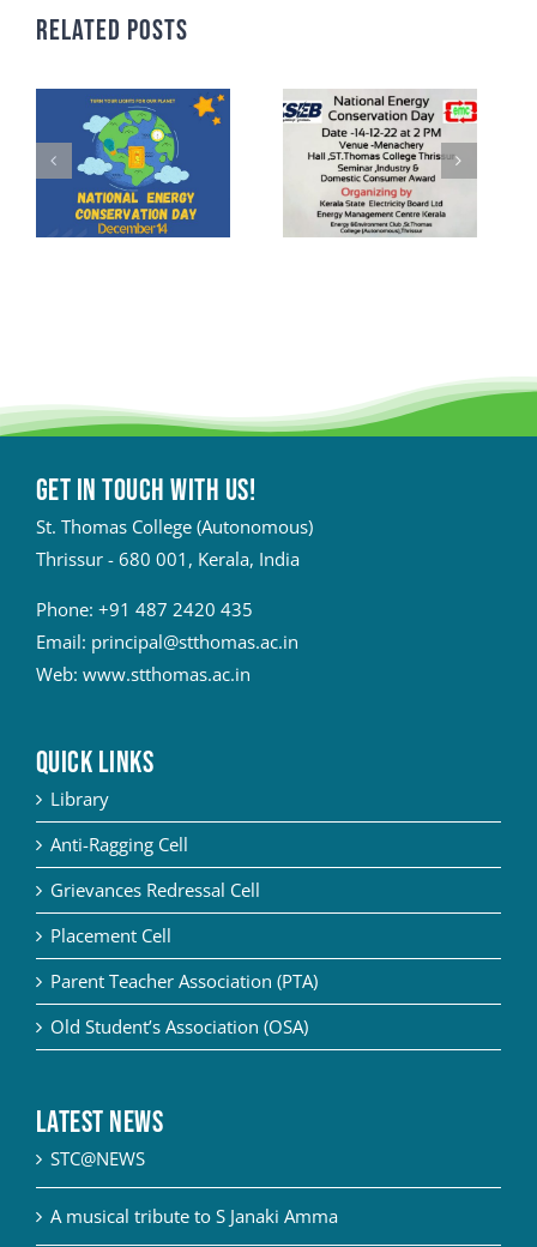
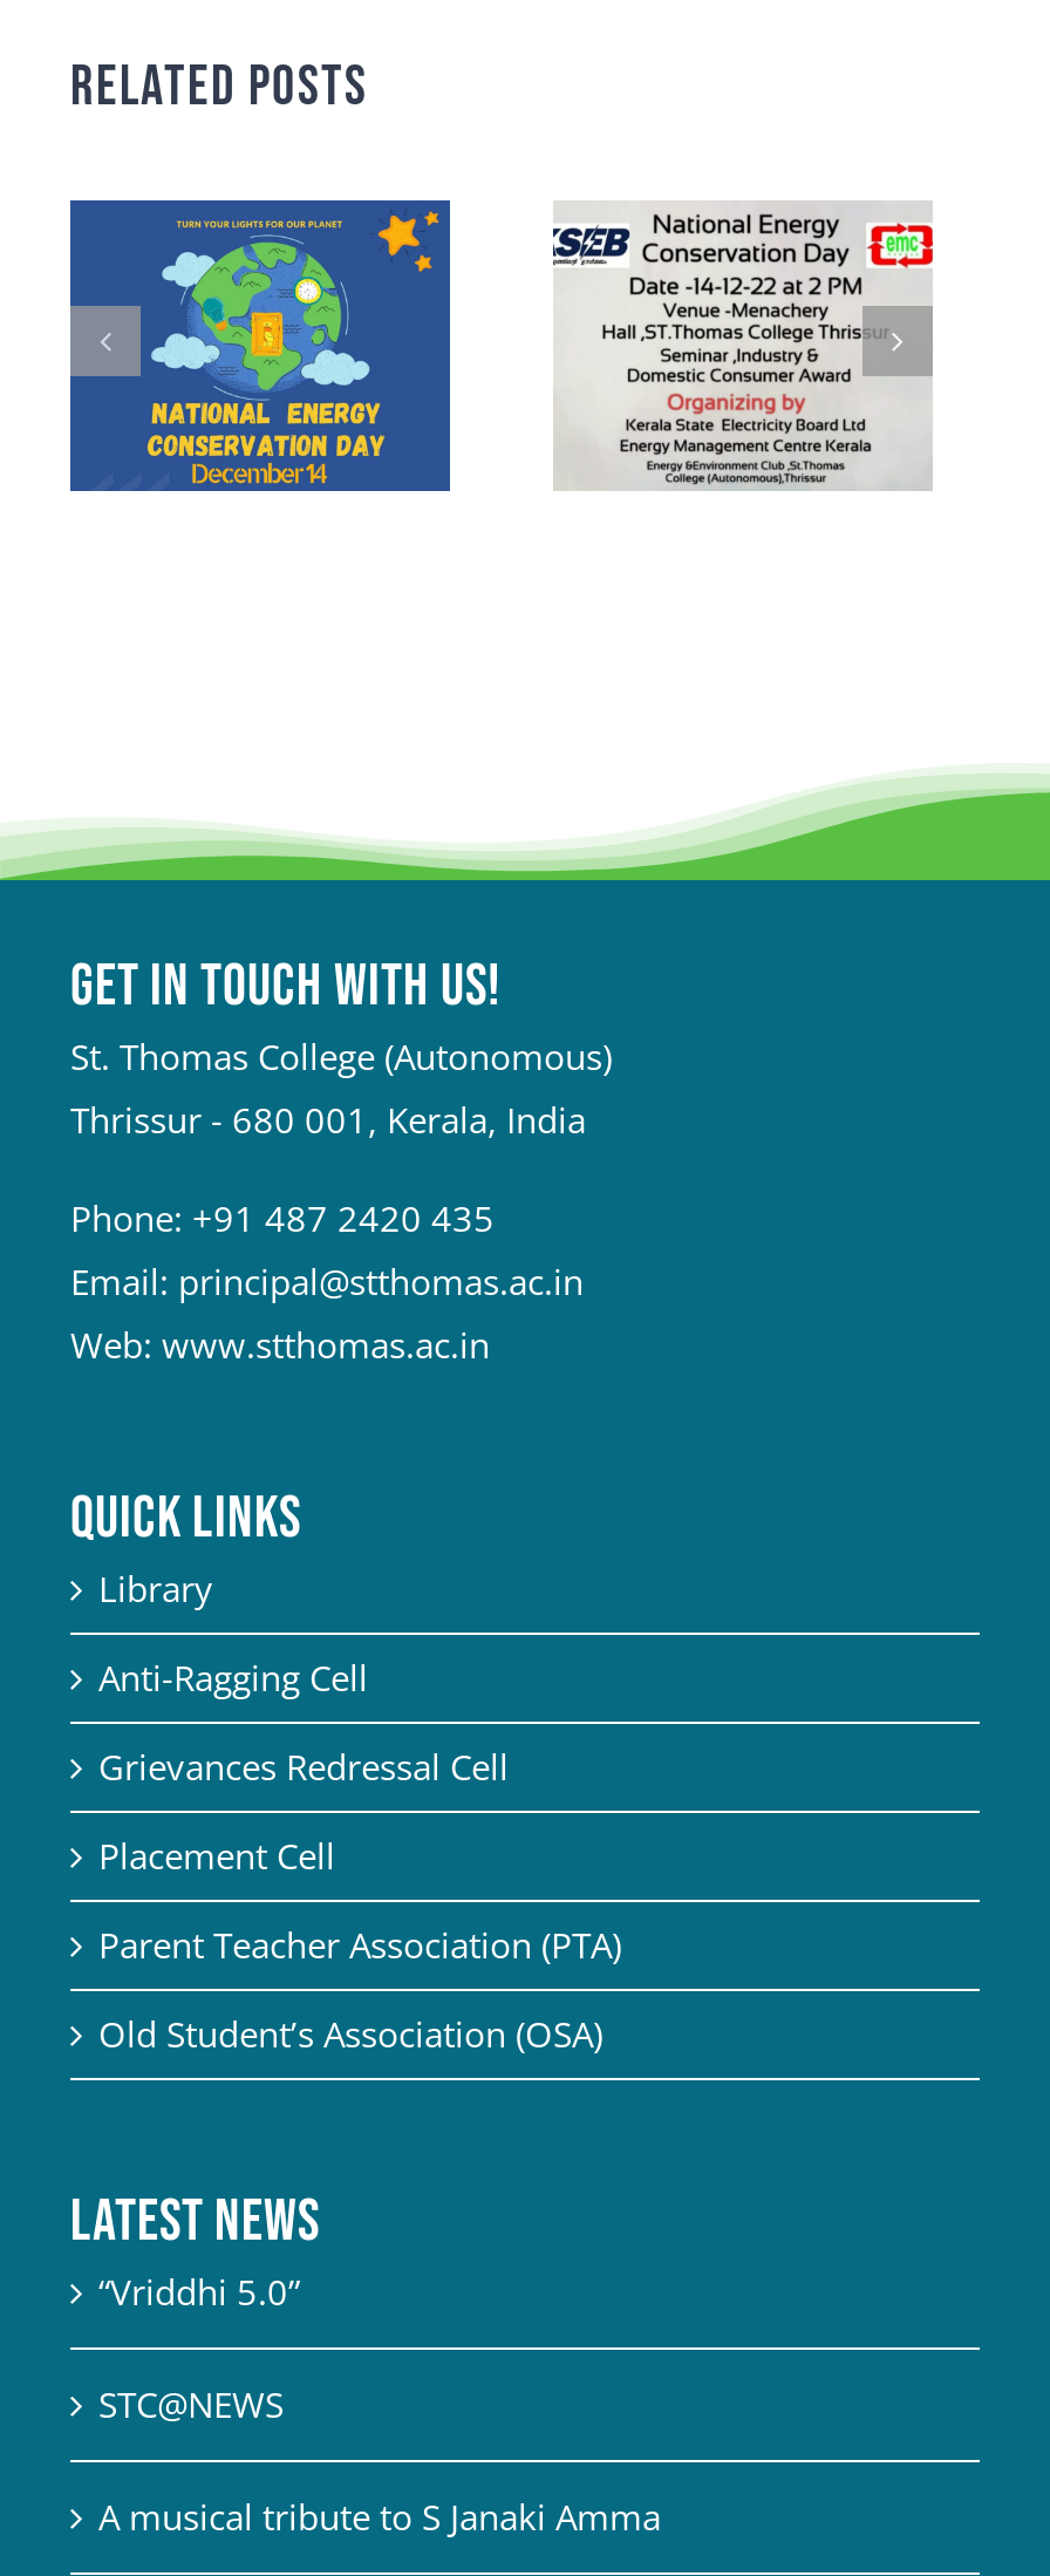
none -> [98,2267,300,2314] “Vriddhi 5.0”

